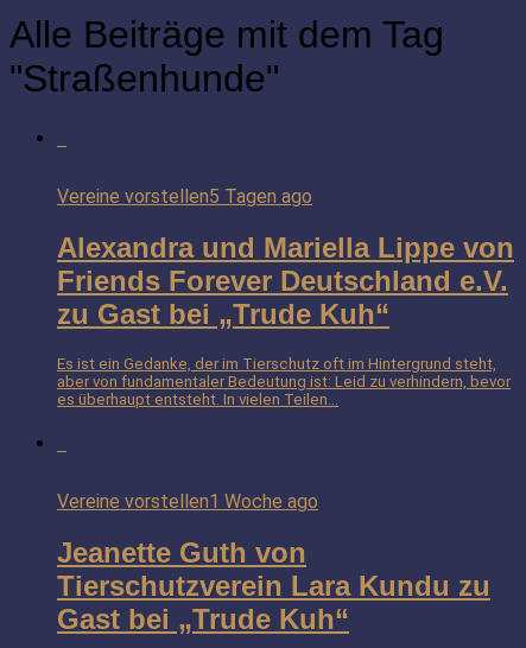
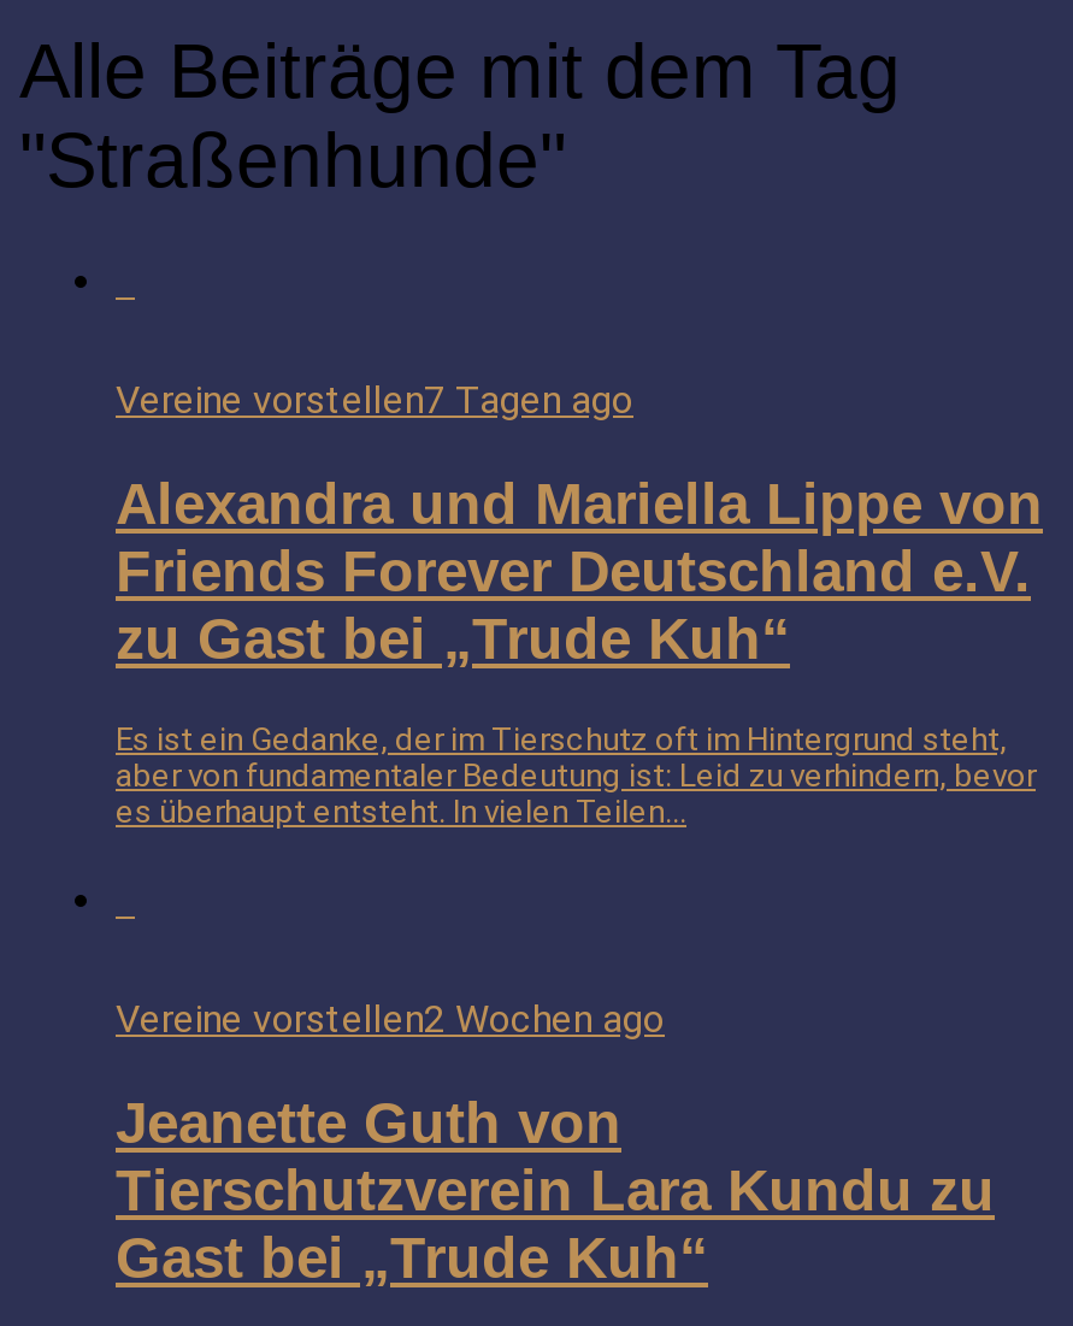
[57,185,312,208] Vereine vorstellen5 Tagen ago -> [116,377,633,422] Vereine vorstellen7 Tagen ago
[57,490,318,512] Vereine vorstellen1 Woche ago -> [116,995,665,1041] Vereine vorstellen2 Wochen ago

